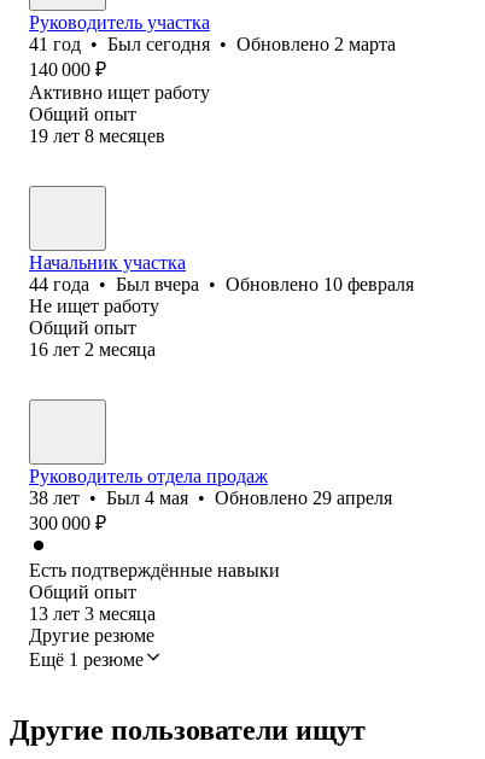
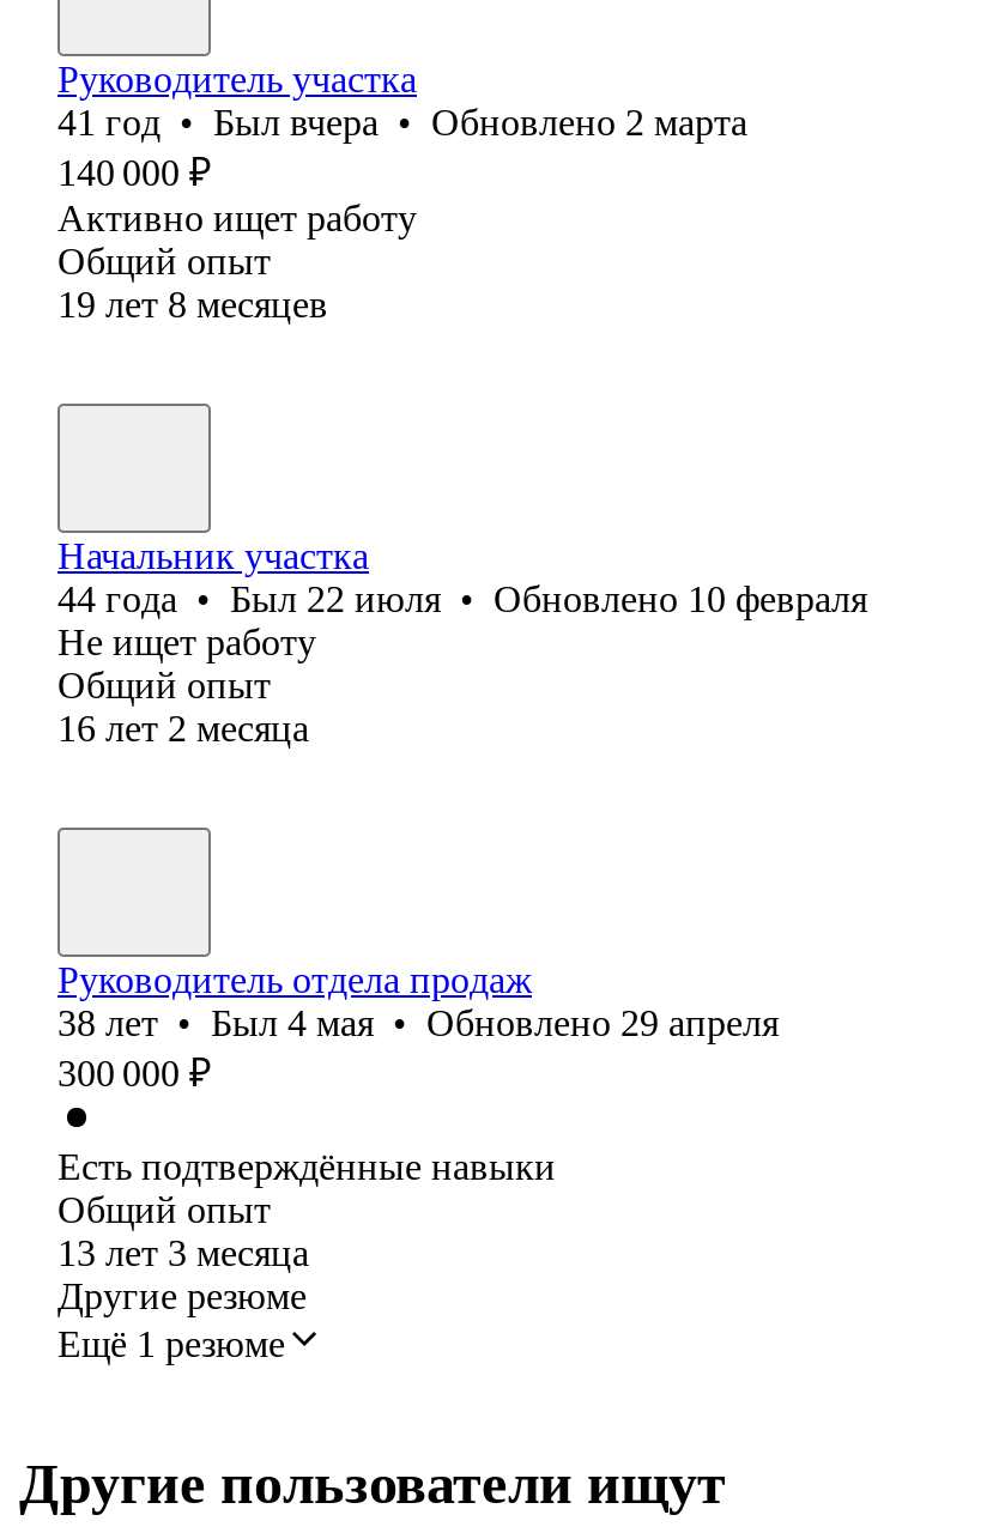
[29,34,396,54] 41 год • Был сегодня • Обновлено 2 марта -> [57,102,747,142] 41 год • Был вчера • Обновлено 2 марта
[29,274,414,294] 44 года • Был вчера • Обновлено 10 февраля -> [57,578,867,619] 44 года • Был 22 июля • Обновлено 10 февраля

